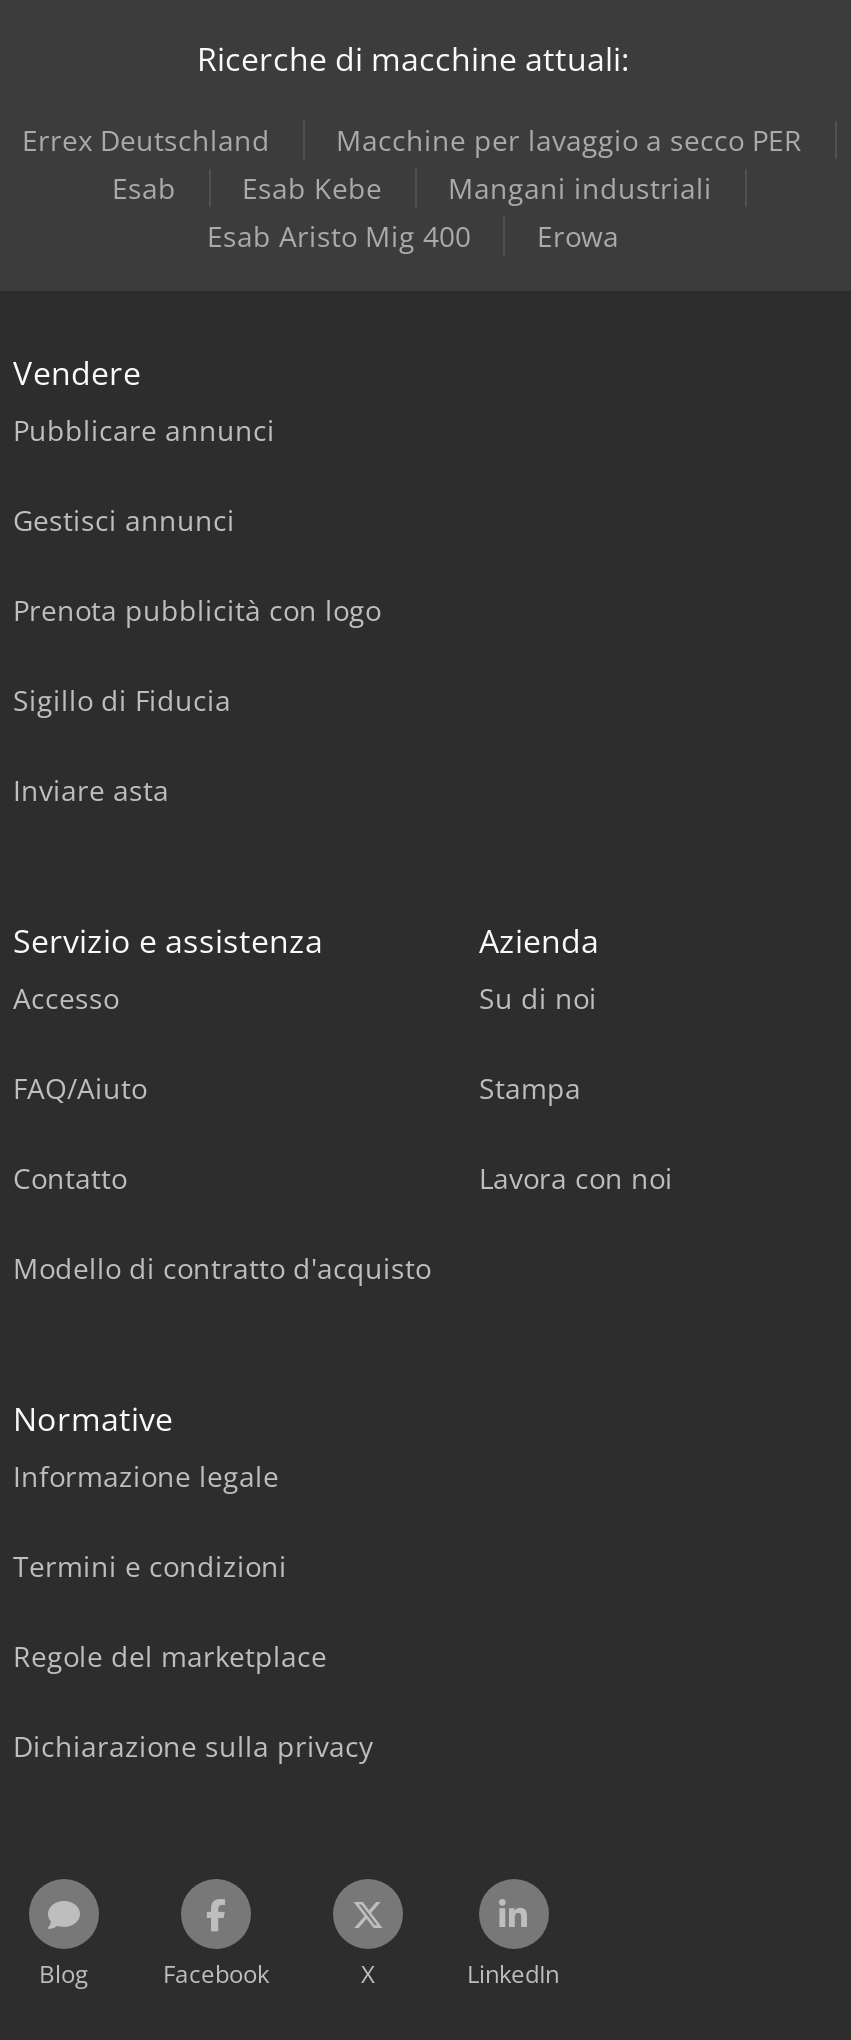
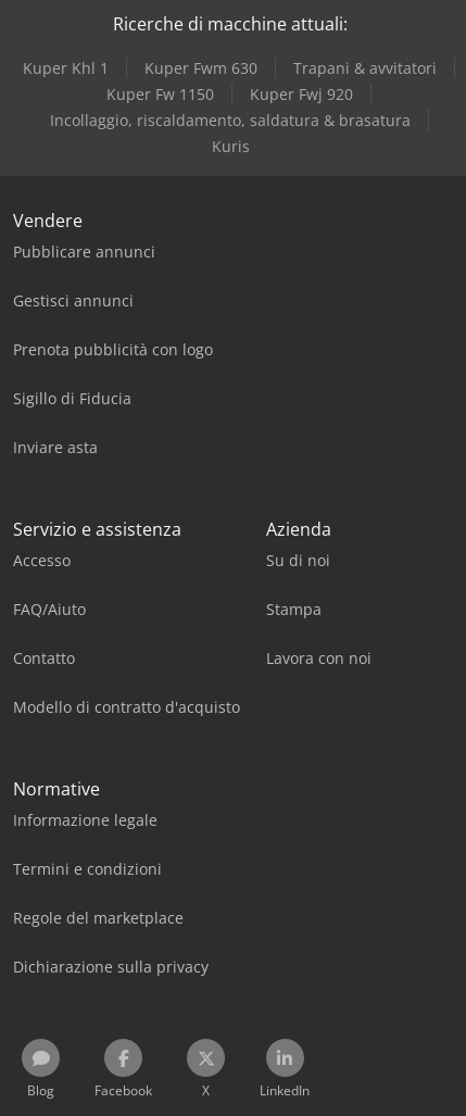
[22,121,802,255] Errex Deutschland | Macchine per lavaggio a secco PER | Esab | Esab Kebe | Mangani industriali | Esab Aristo Mig 400 | Erowa -> [23,58,437,157] Kuper Khl 1 | Kuper Fwm 630 | Trapani & avvitatori | Kuper Fw 1150 | Kuper Fwj 920 | Incollaggio, riscaldamento, saldatura & brasatura | Kuris

